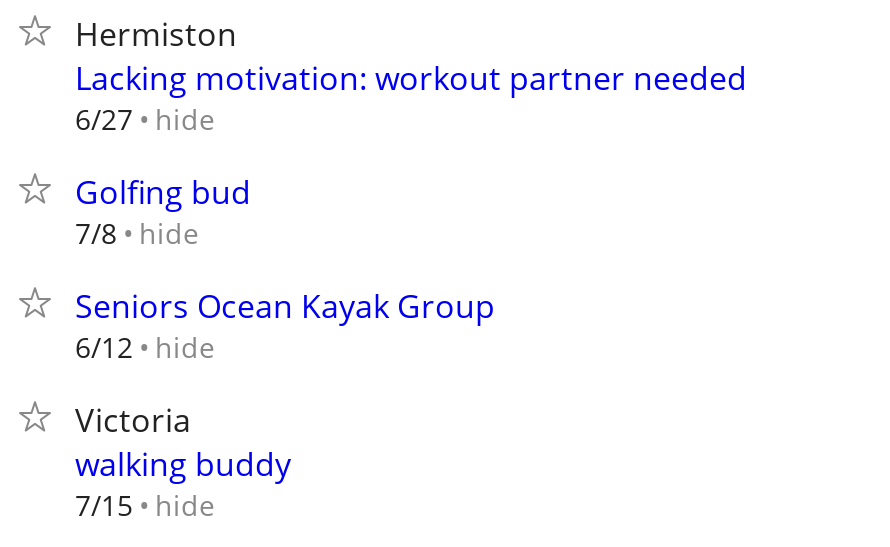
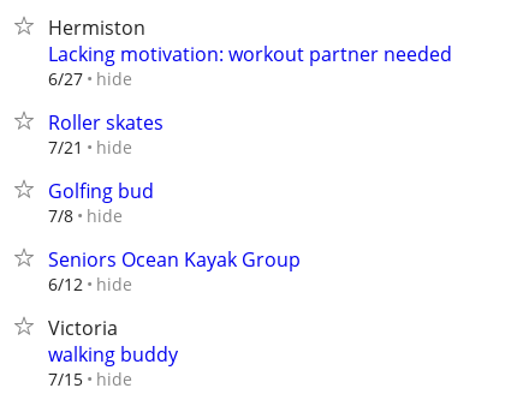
none -> [48,109,164,159] Roller skates | 7/21 hide

